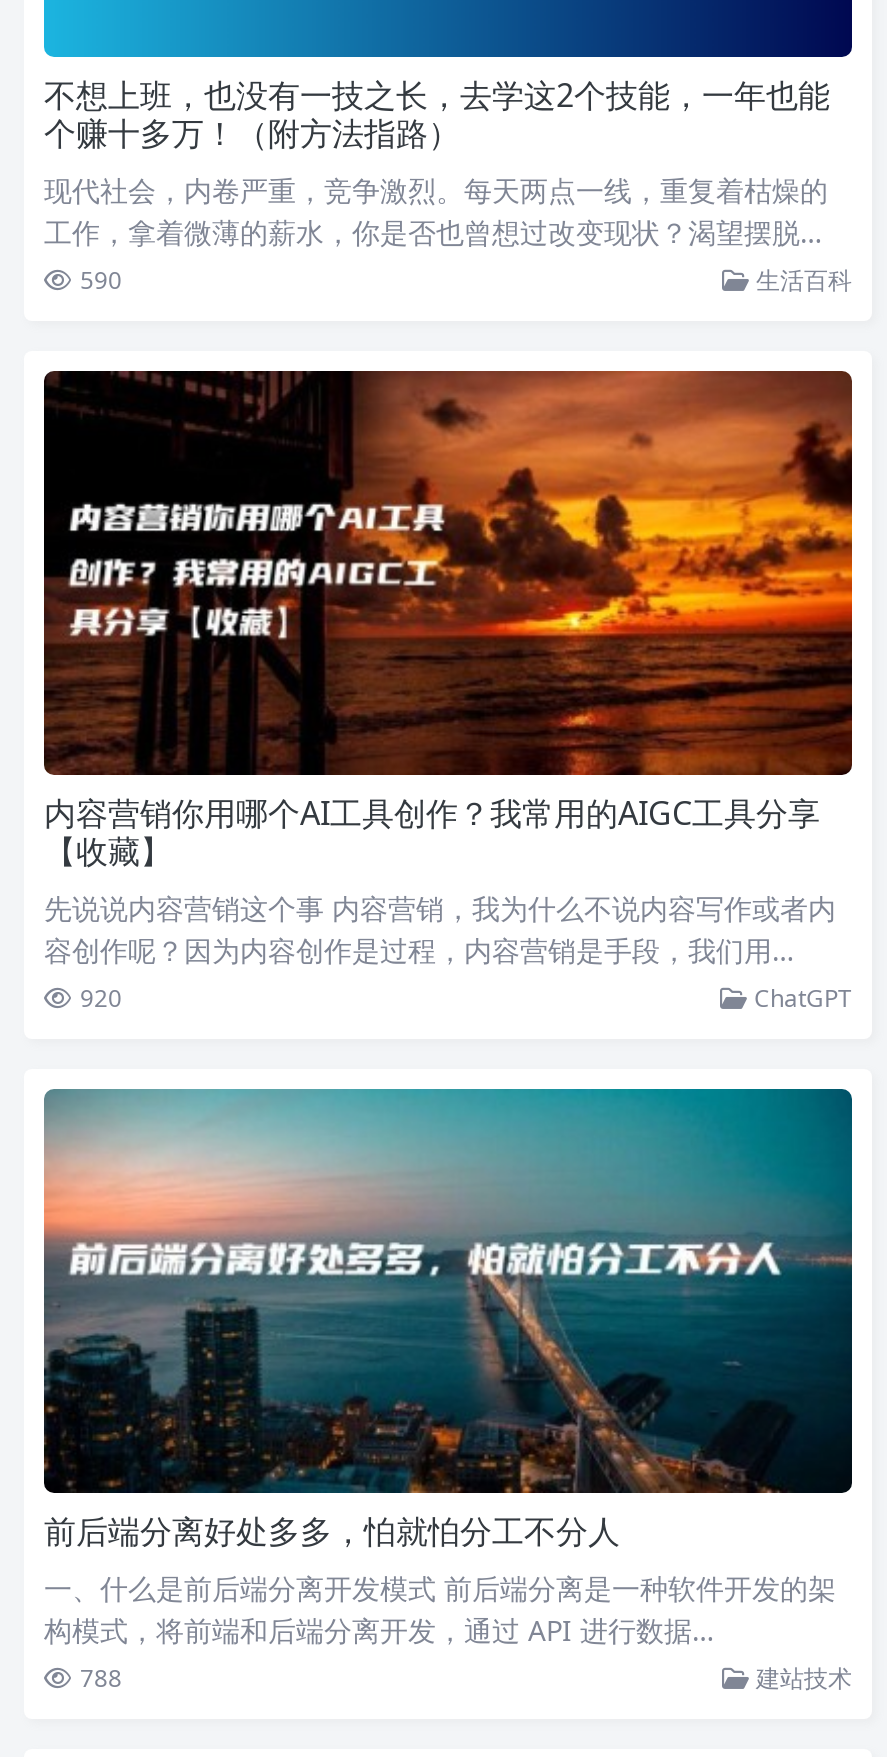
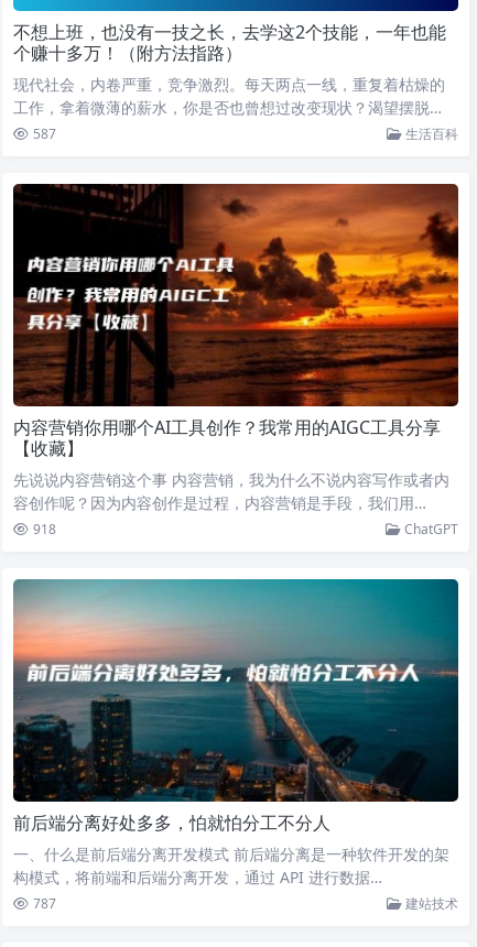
[80,263,122,297] 590 -> [33,124,56,143] 587
[80,981,122,1015] 920 -> [33,520,56,538] 918
[80,1661,122,1695] 788 -> [33,894,56,913] 787

